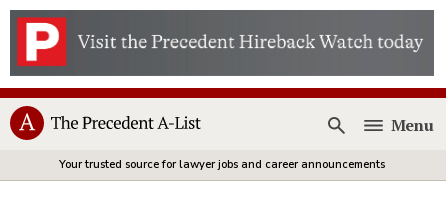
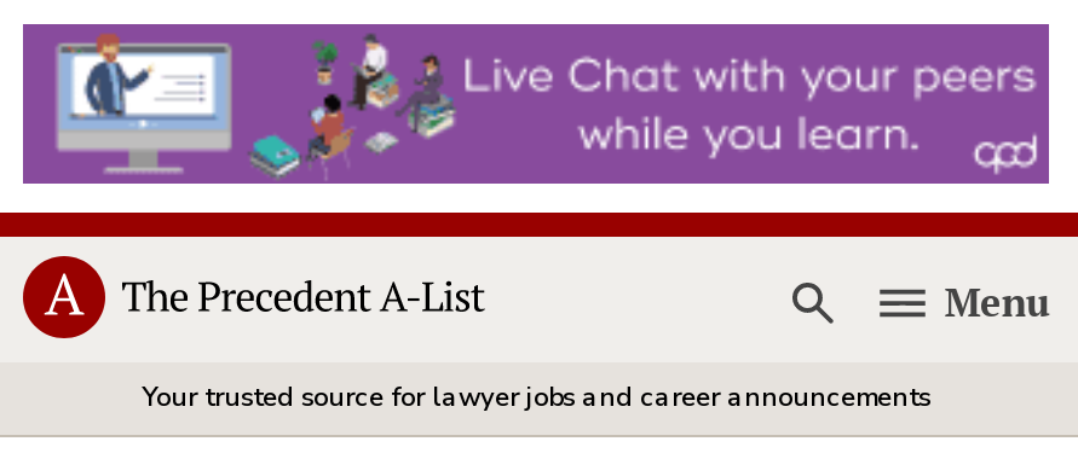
[10,10,434,76] [image] -> [23,24,1049,184] [image]

